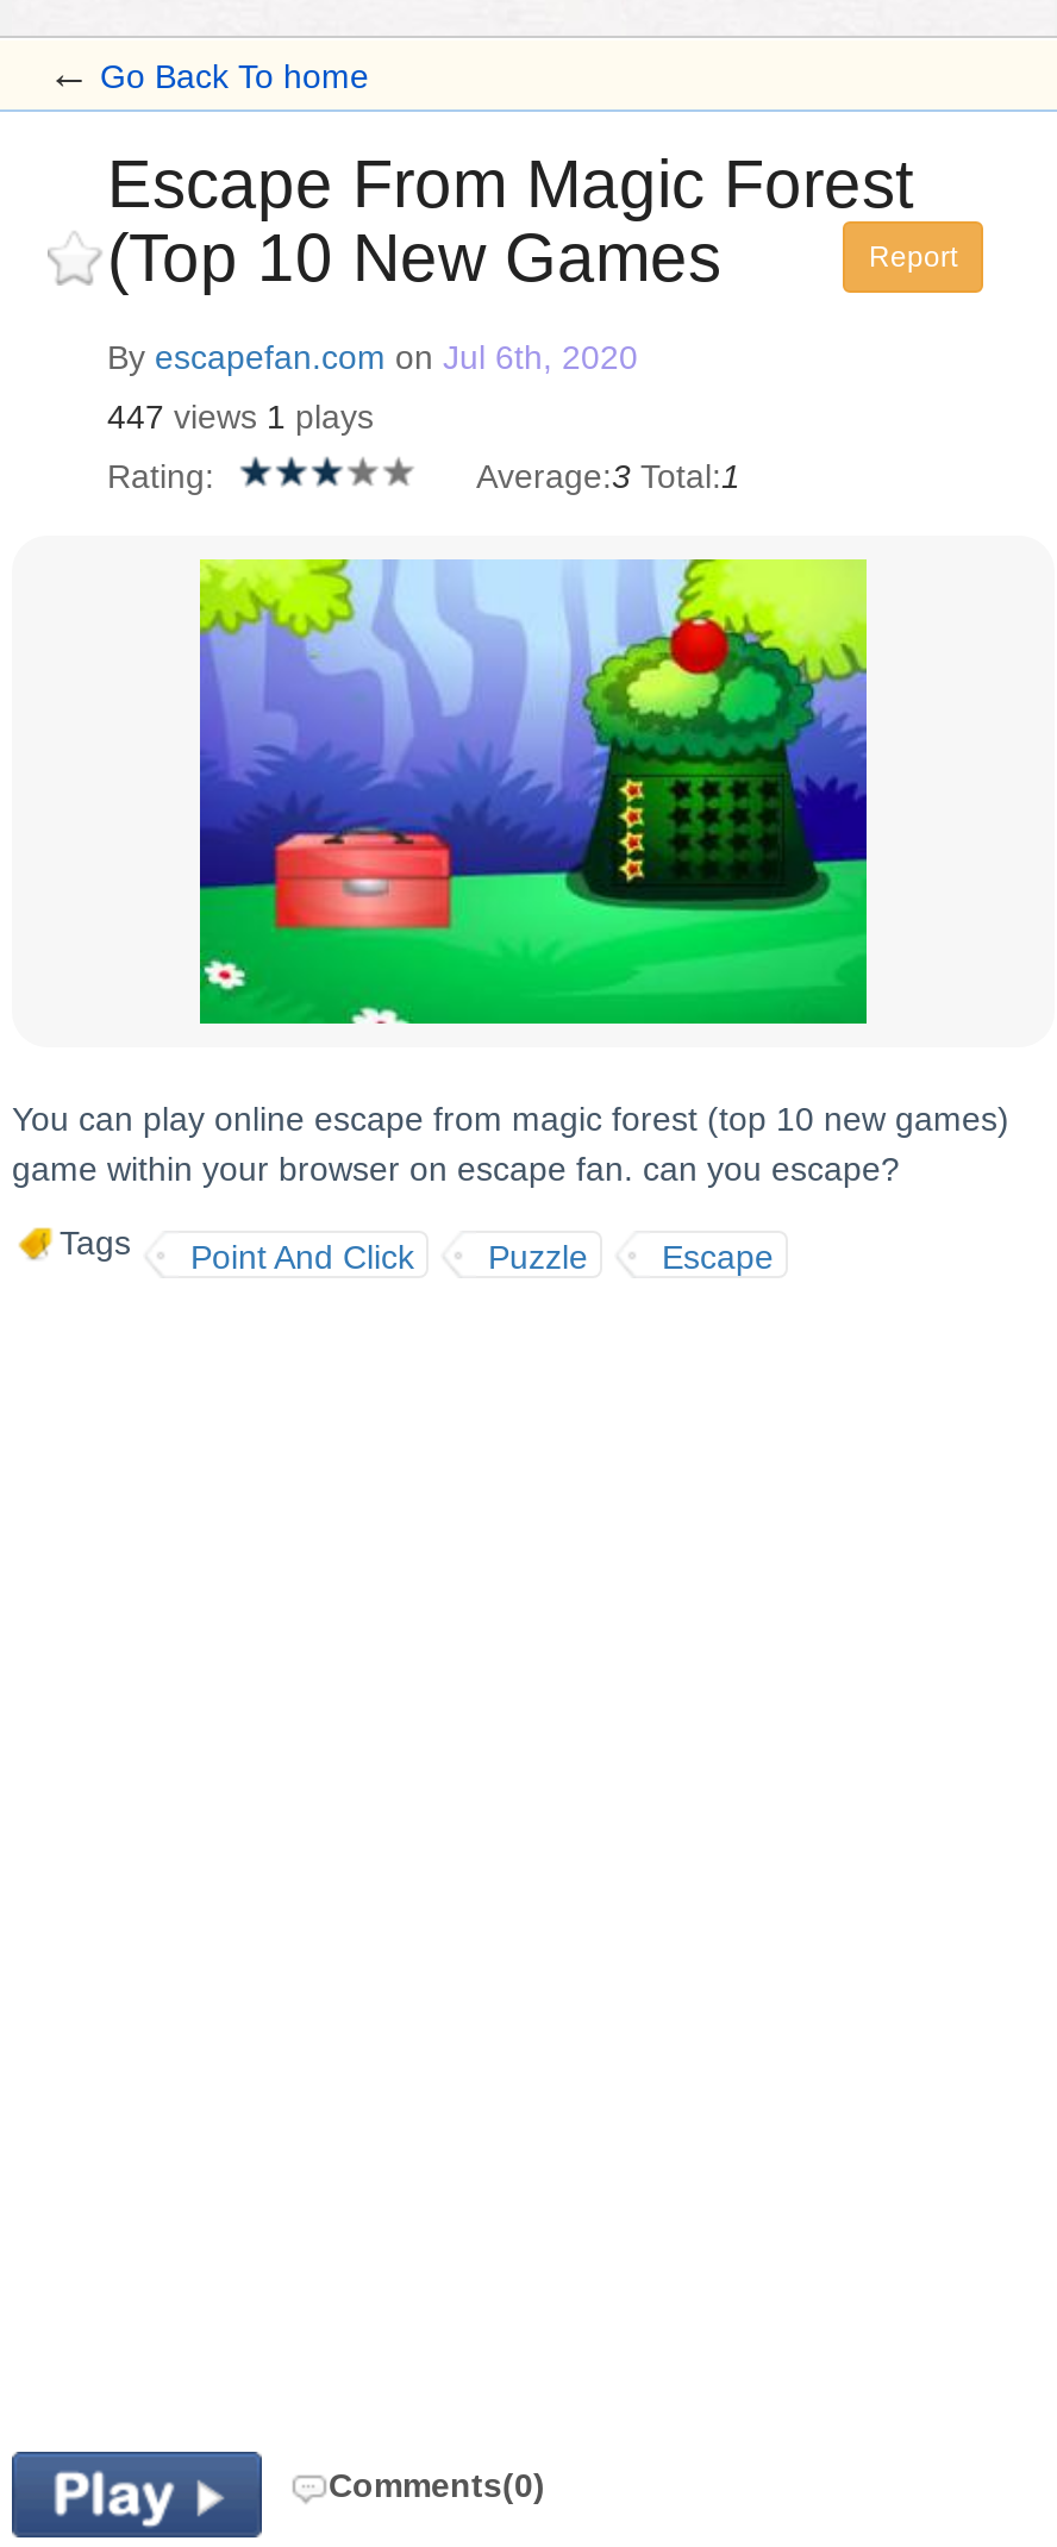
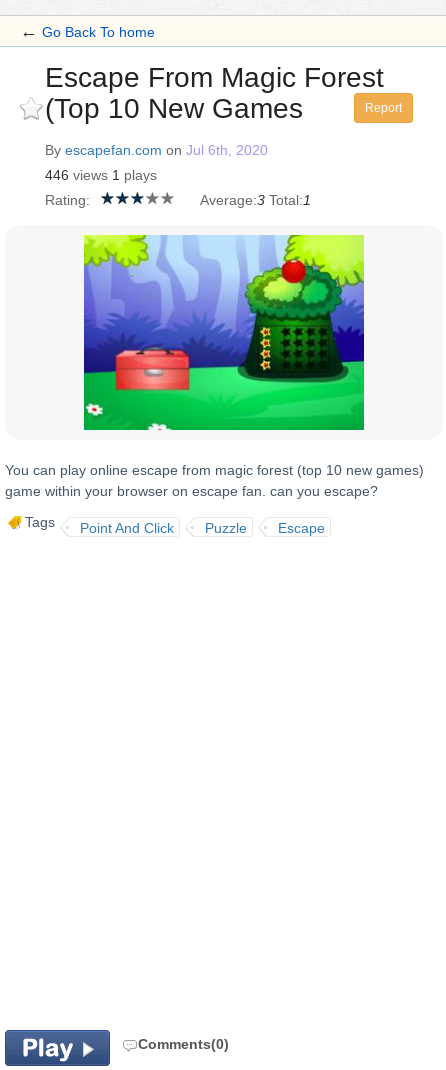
[107,398,374,436] 447 views 1 plays -> [45,167,157,183] 446 views 1 plays

